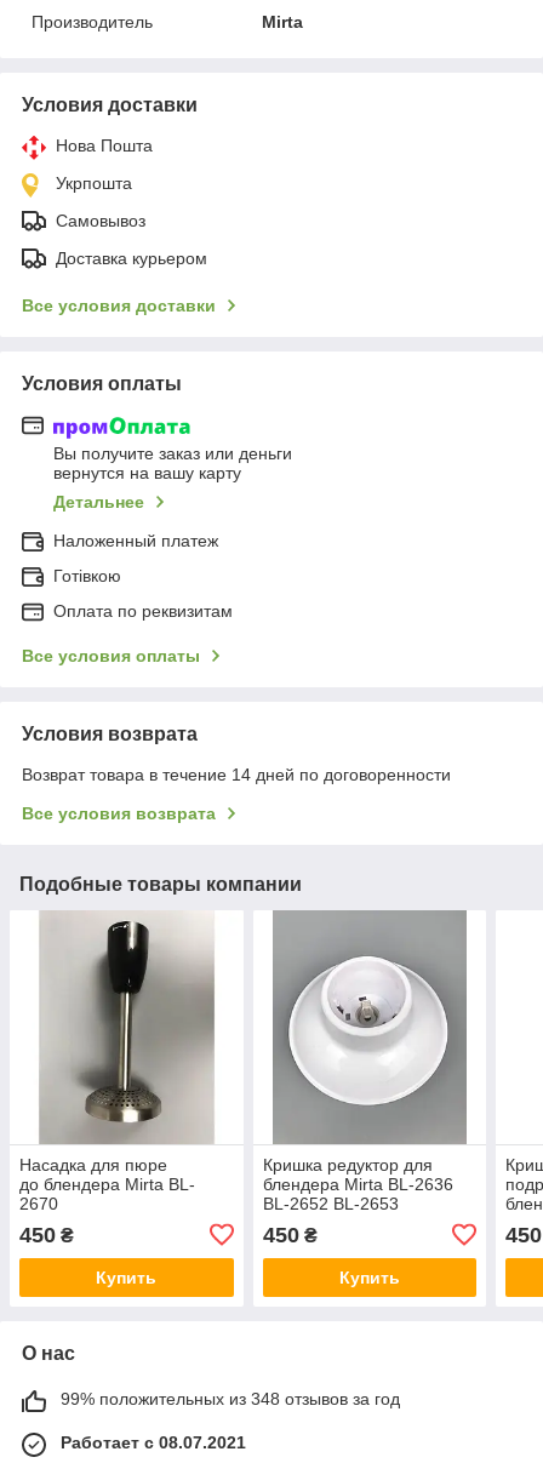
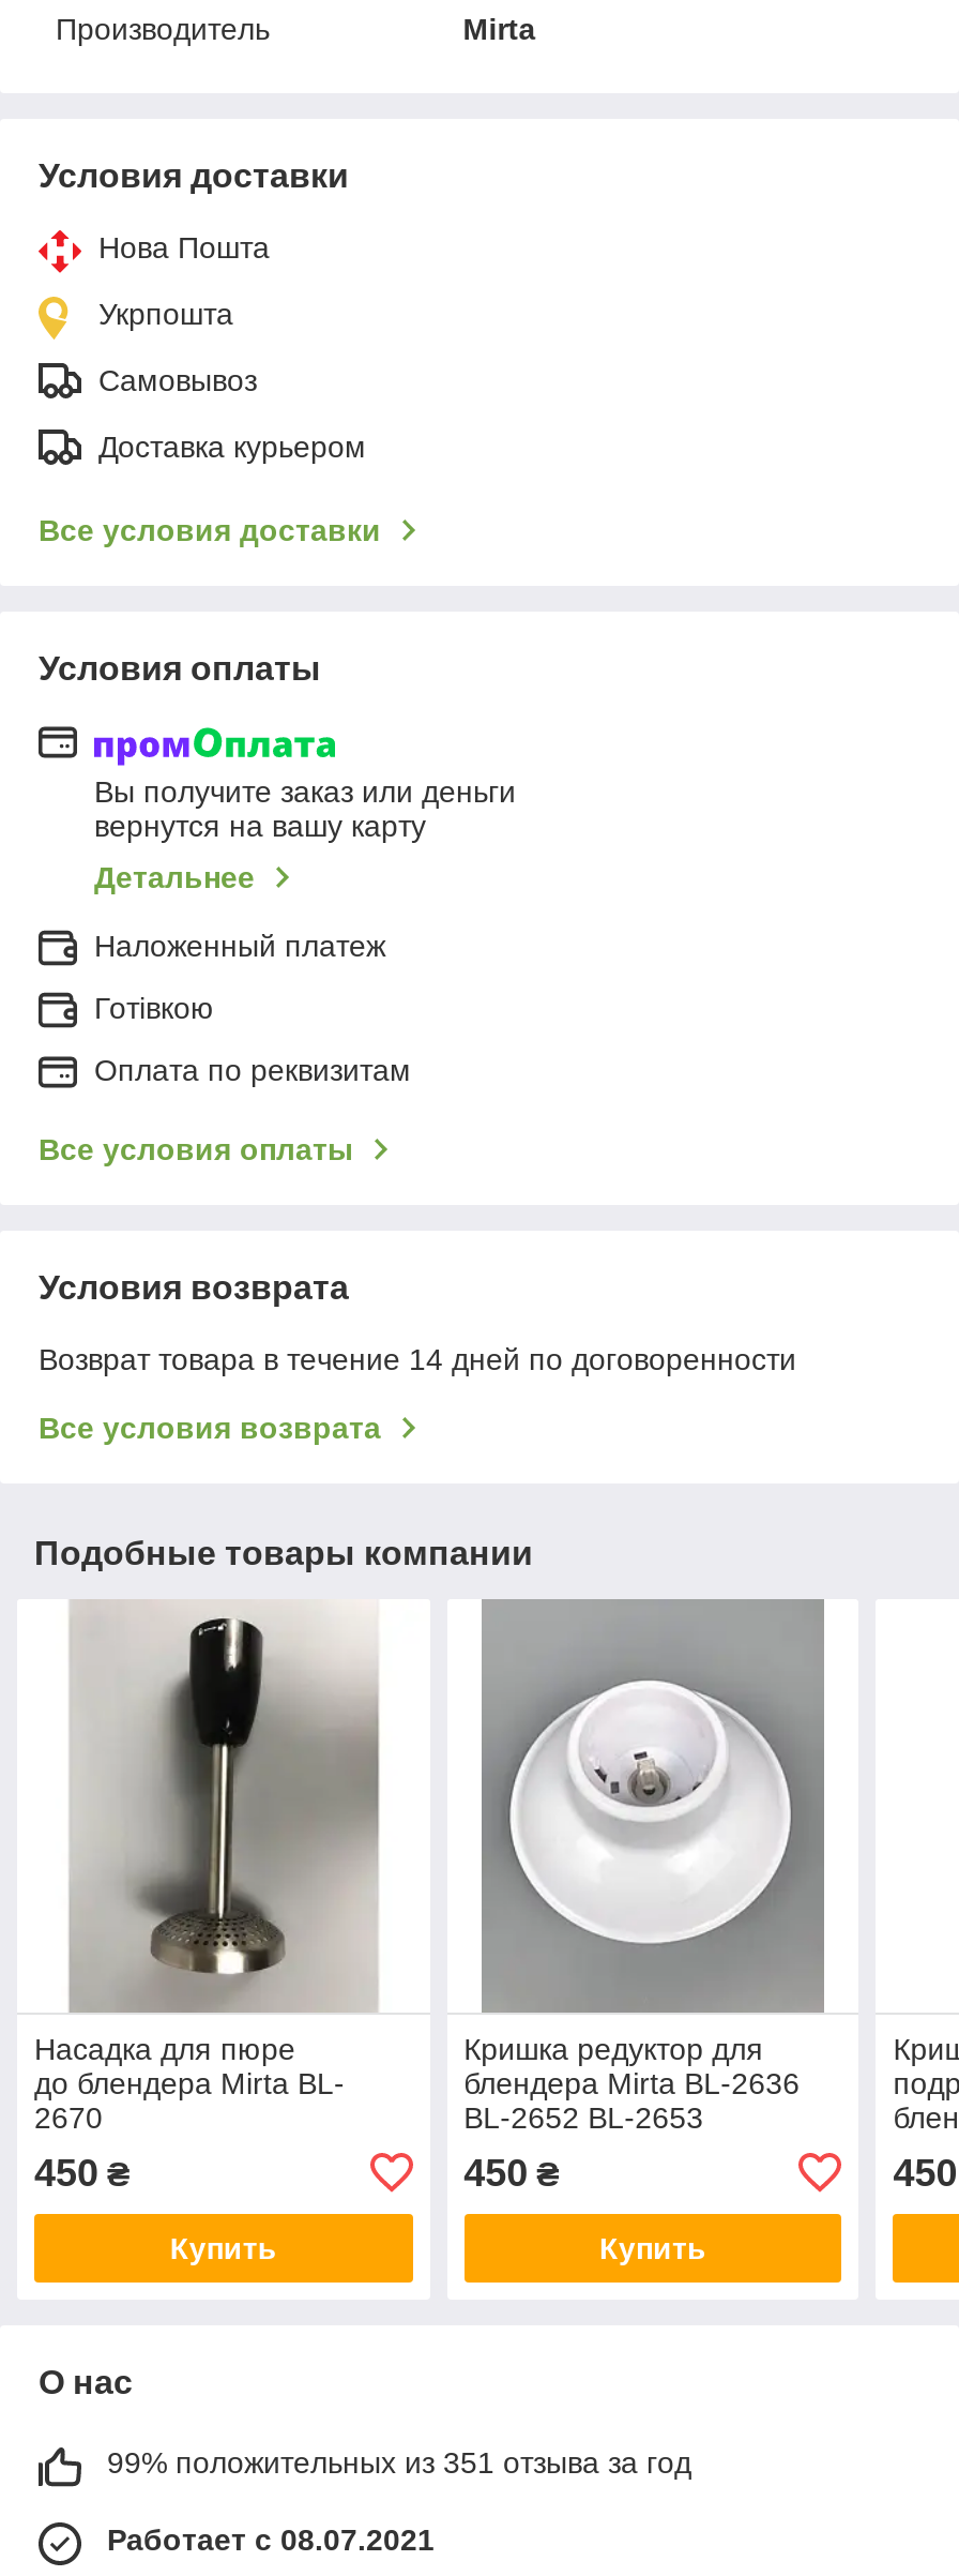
[61,1389,400,1408] 99% положительных из 348 отзывов за год -> [107,2445,691,2479] 99% положительных из 351 отзыва за год

